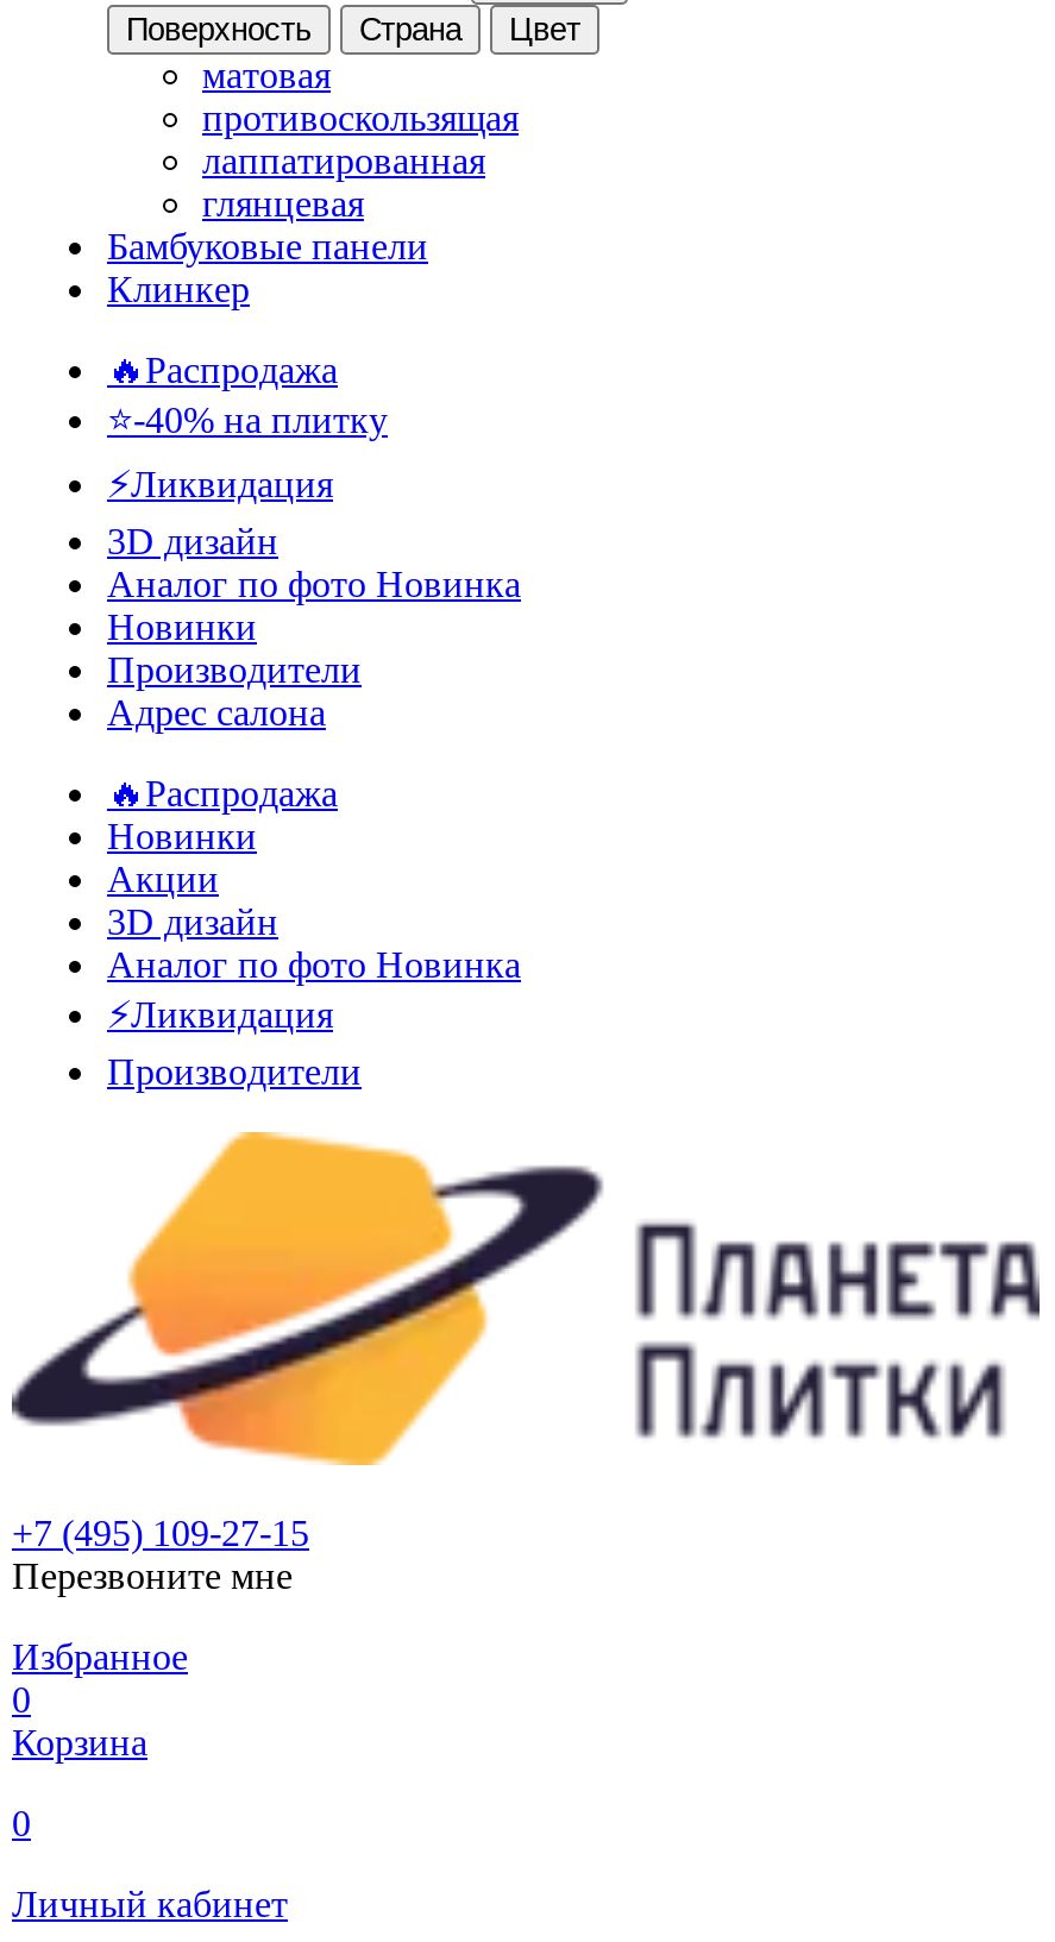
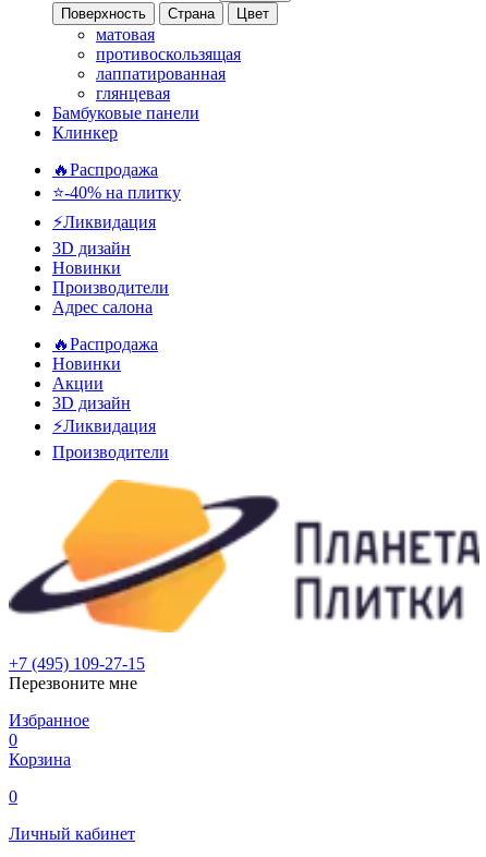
[107,563,521,604] Аналог по фото Новинка -> none
[107,944,521,984] Аналог по фото Новинка -> none

